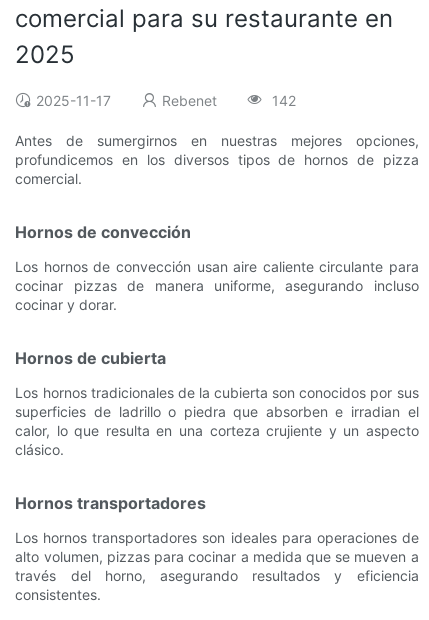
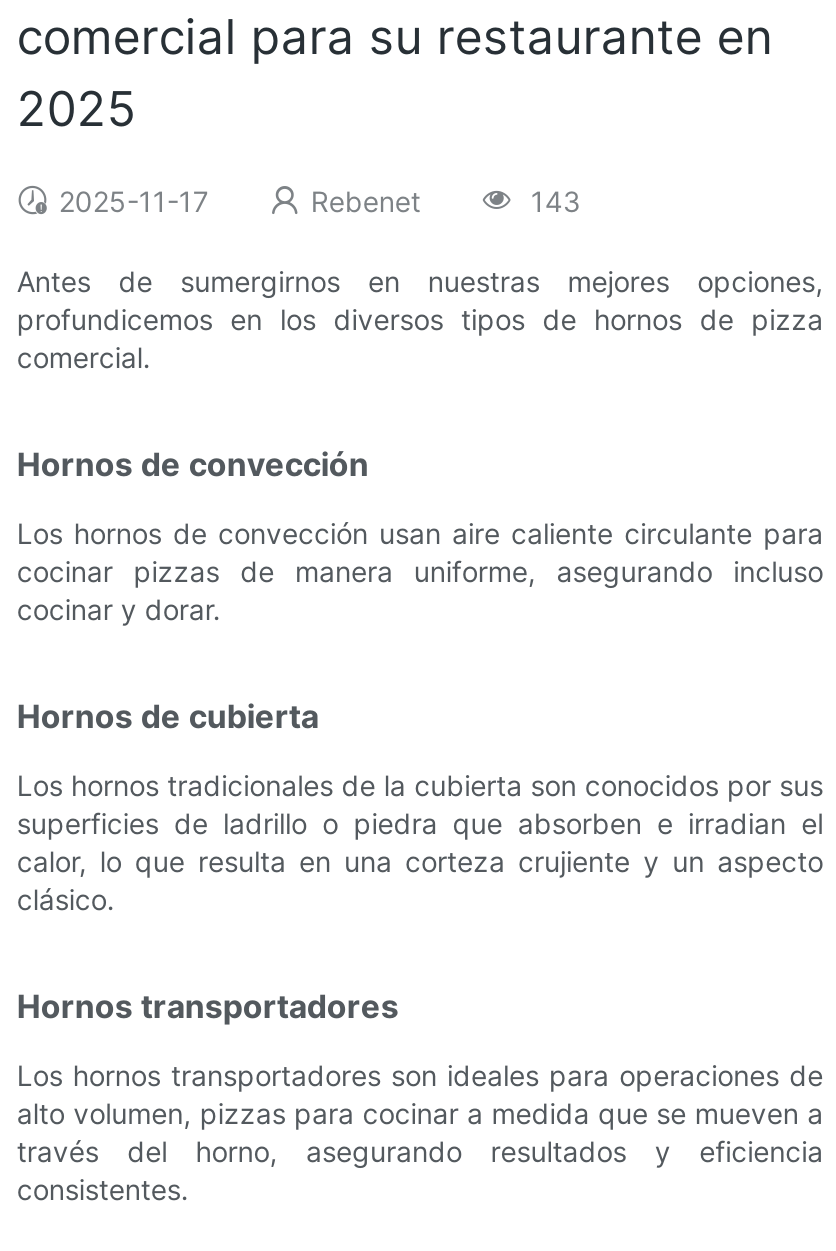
[272,92,296,109] 142 -> [531,185,581,219] 143

